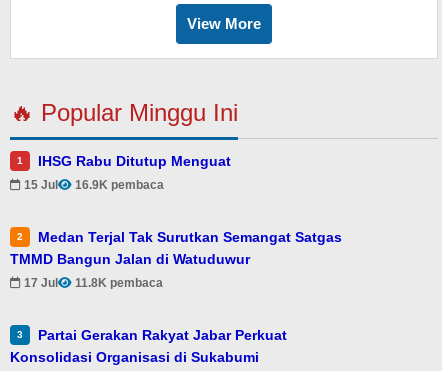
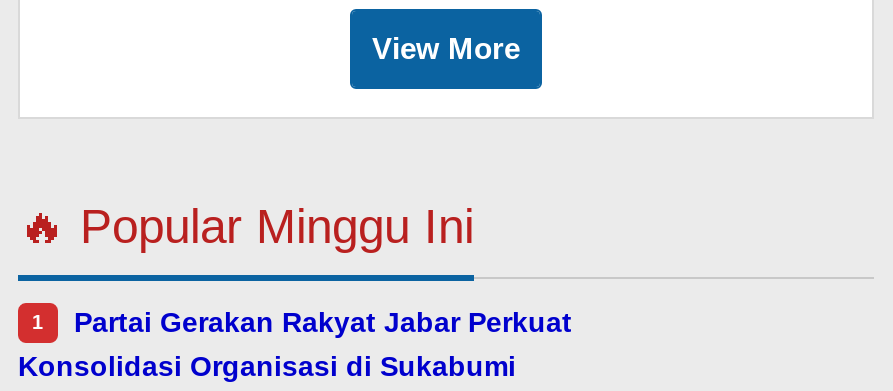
[24,153,231,192] IHSG Rabu Ditutup Menguat | 15 Jul | 16.9K pembaca -> none
[10,229,342,290] 2 | Medan Terjal Tak Surutkan Semangat Satgas | TMMD Bangun Jalan di Watuduwur | 17 Jul | 11.8K pembaca -> none
[17,329,23,340] 3 -> none

